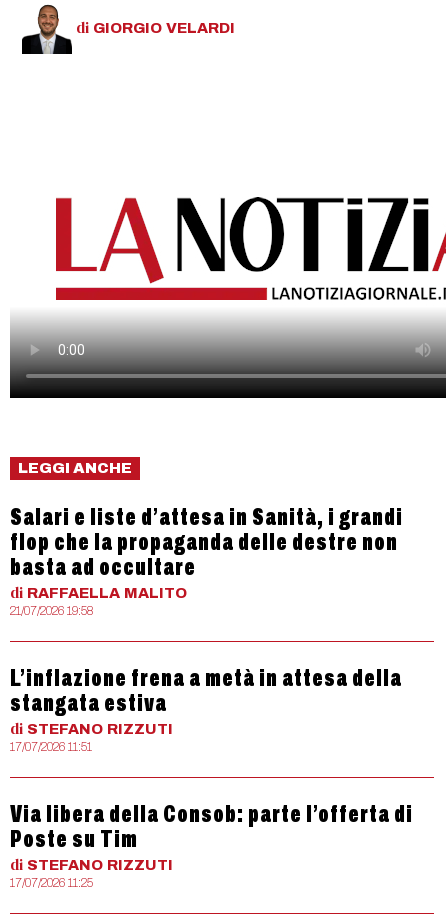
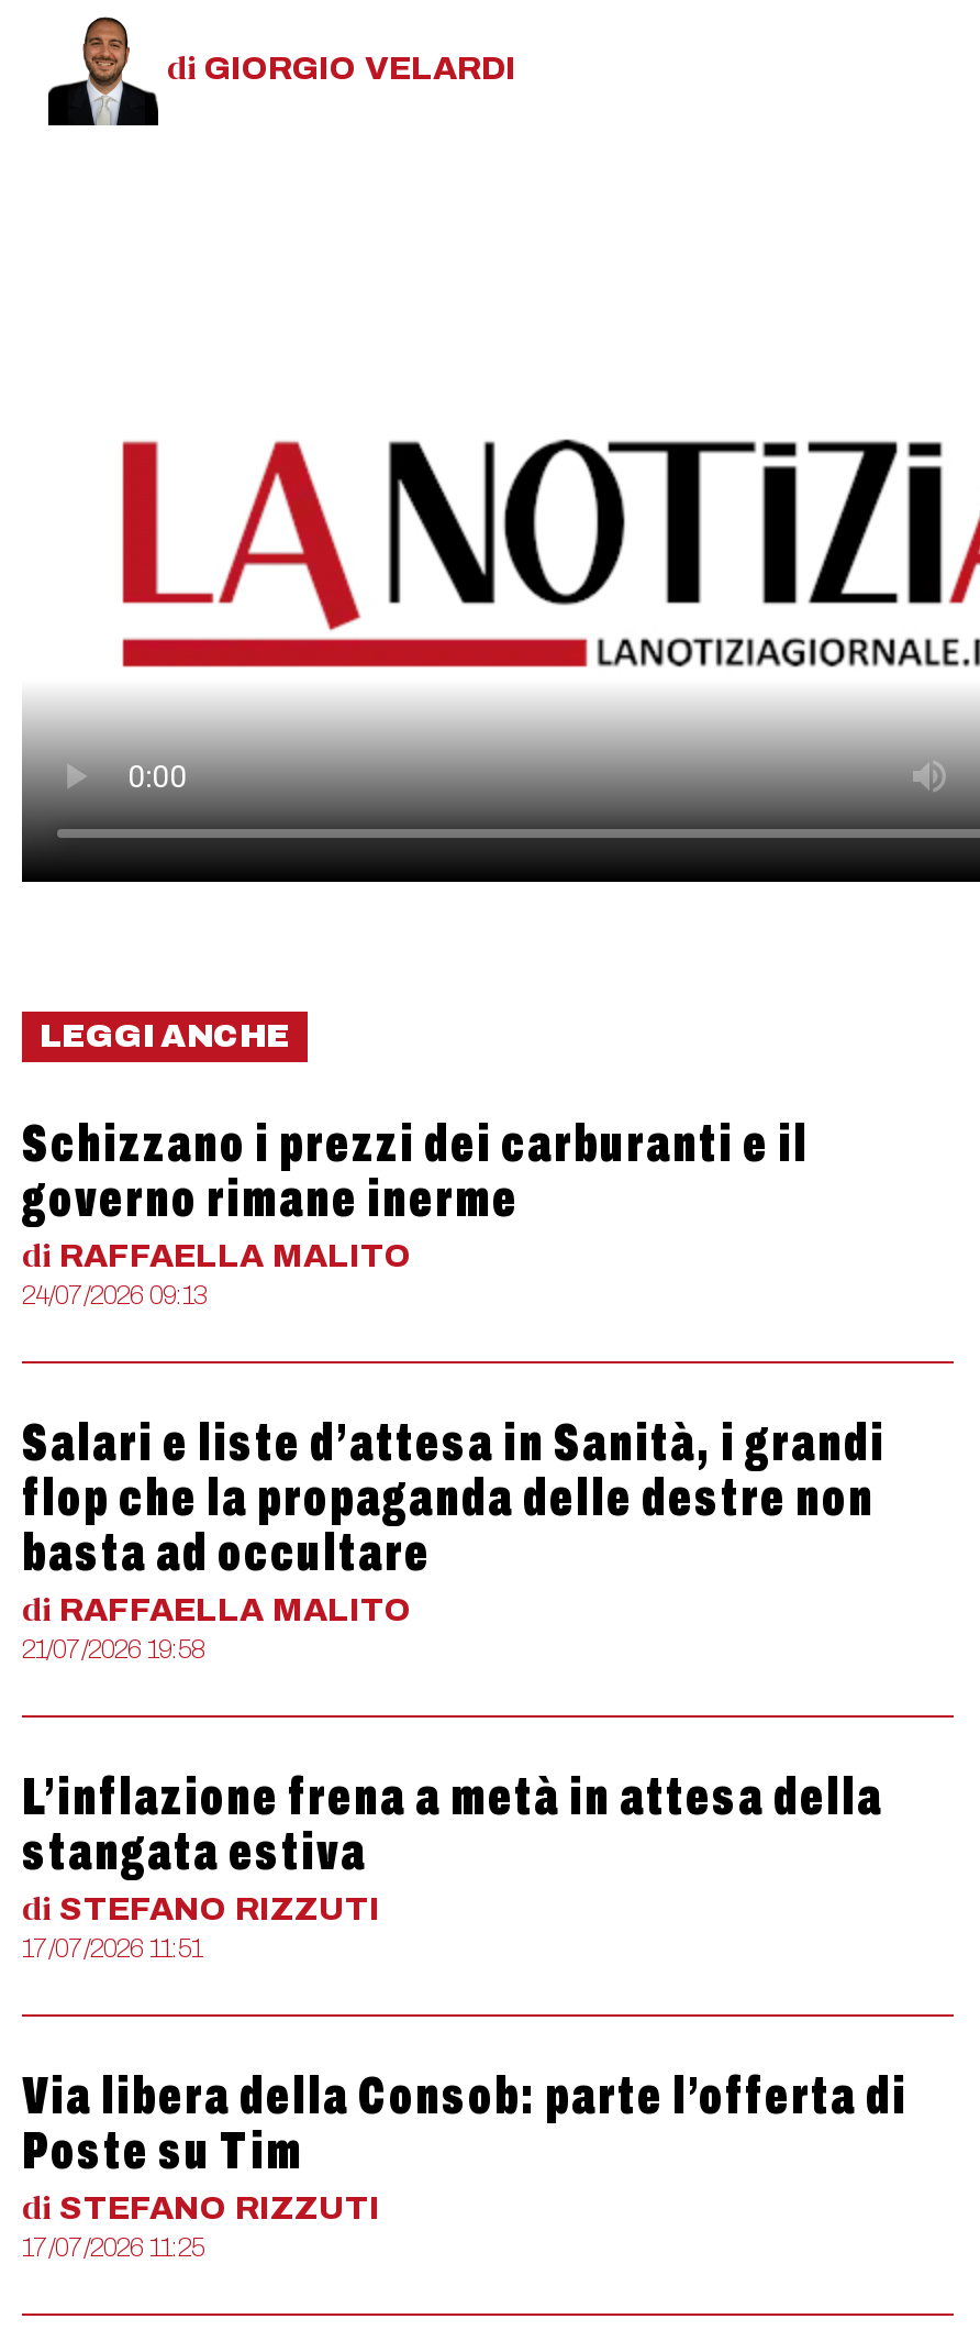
none -> [22,1115,809,1311] Schizzano i prezzi dei carburanti e il | governo rimane inerme | di RAFFAELLA MALITO | 24/07/2026 09:13

